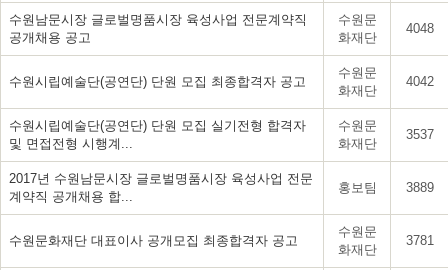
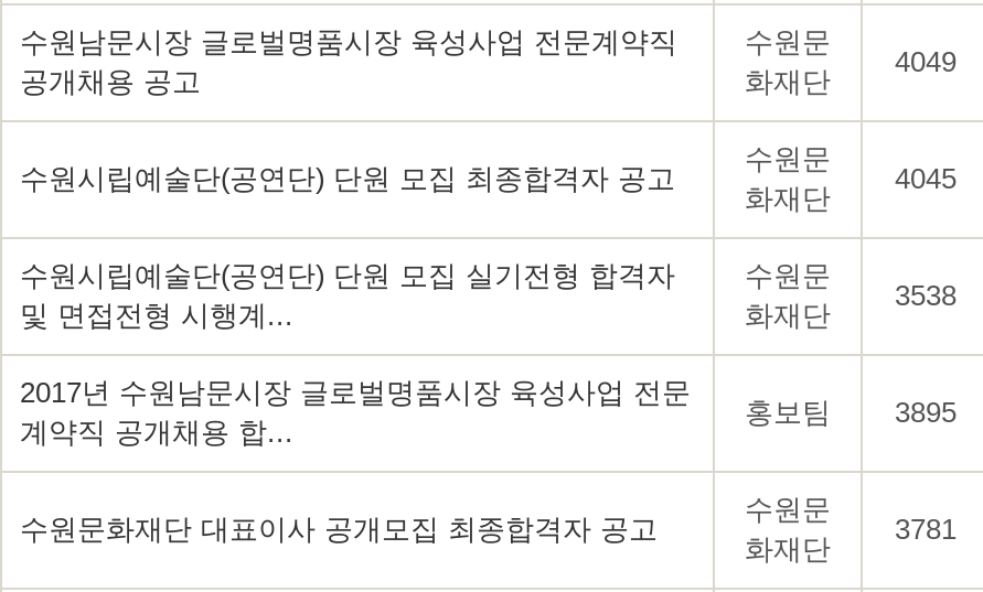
[405,21,433,36] 4048 -> [895,45,957,78] 4049
[405,74,433,89] 4042 -> [895,162,957,195] 4045
[405,127,433,142] 3537 -> [895,279,957,312] 3538
[337,180,433,195] 홍보팀 3889 -> [745,396,957,429] 홍보팀 3895

